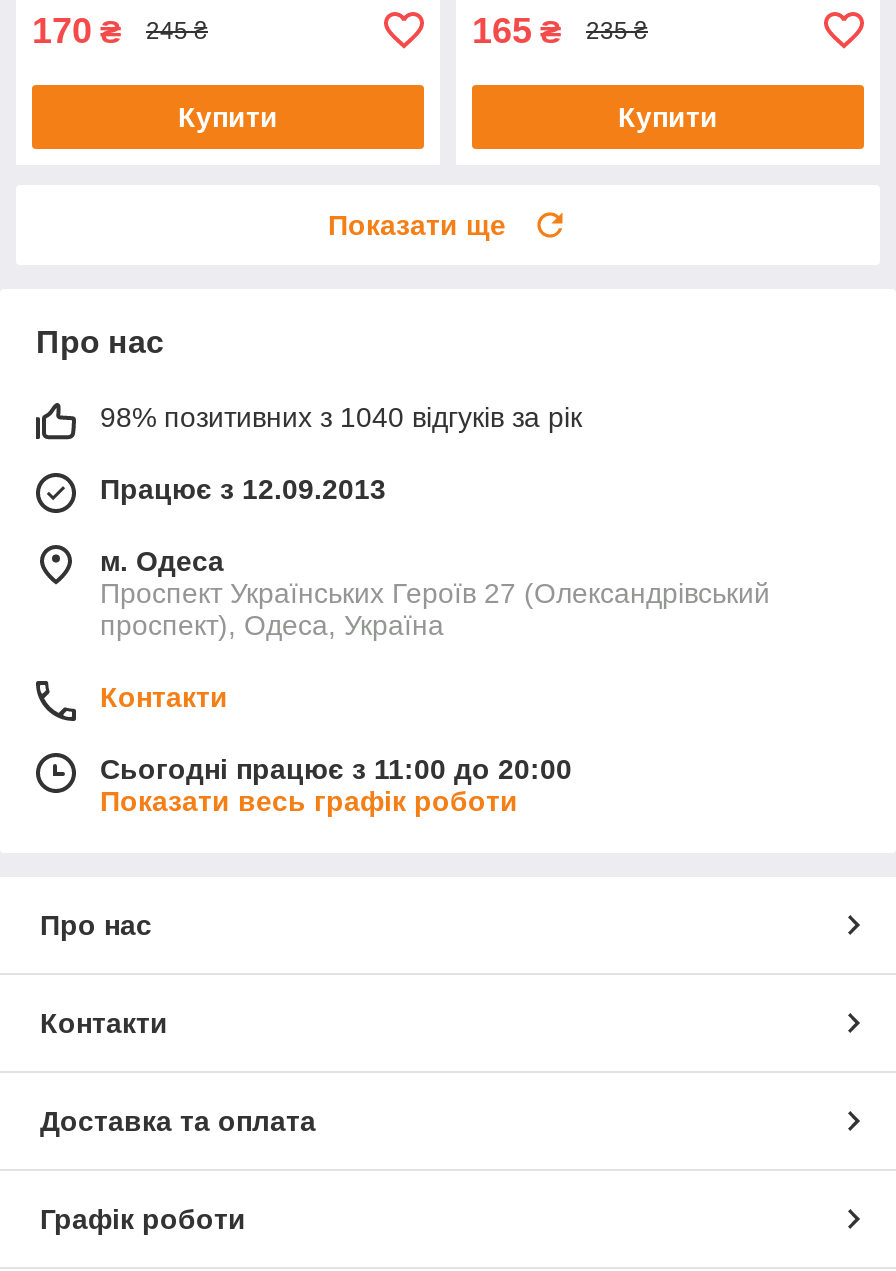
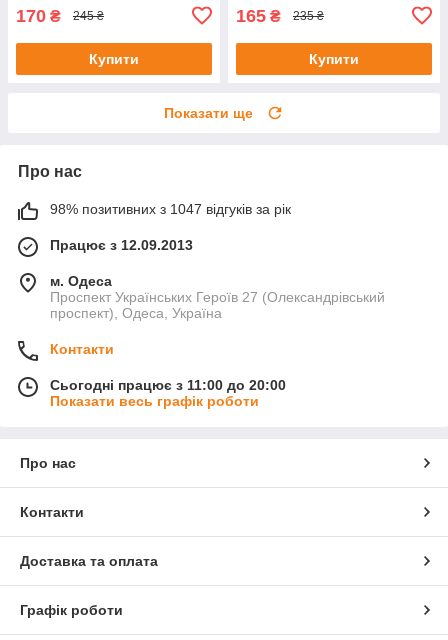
[100,401,582,433] 98% позитивних з 1040 відгуків за рік -> [50,201,291,217] 98% позитивних з 1047 відгуків за рік

